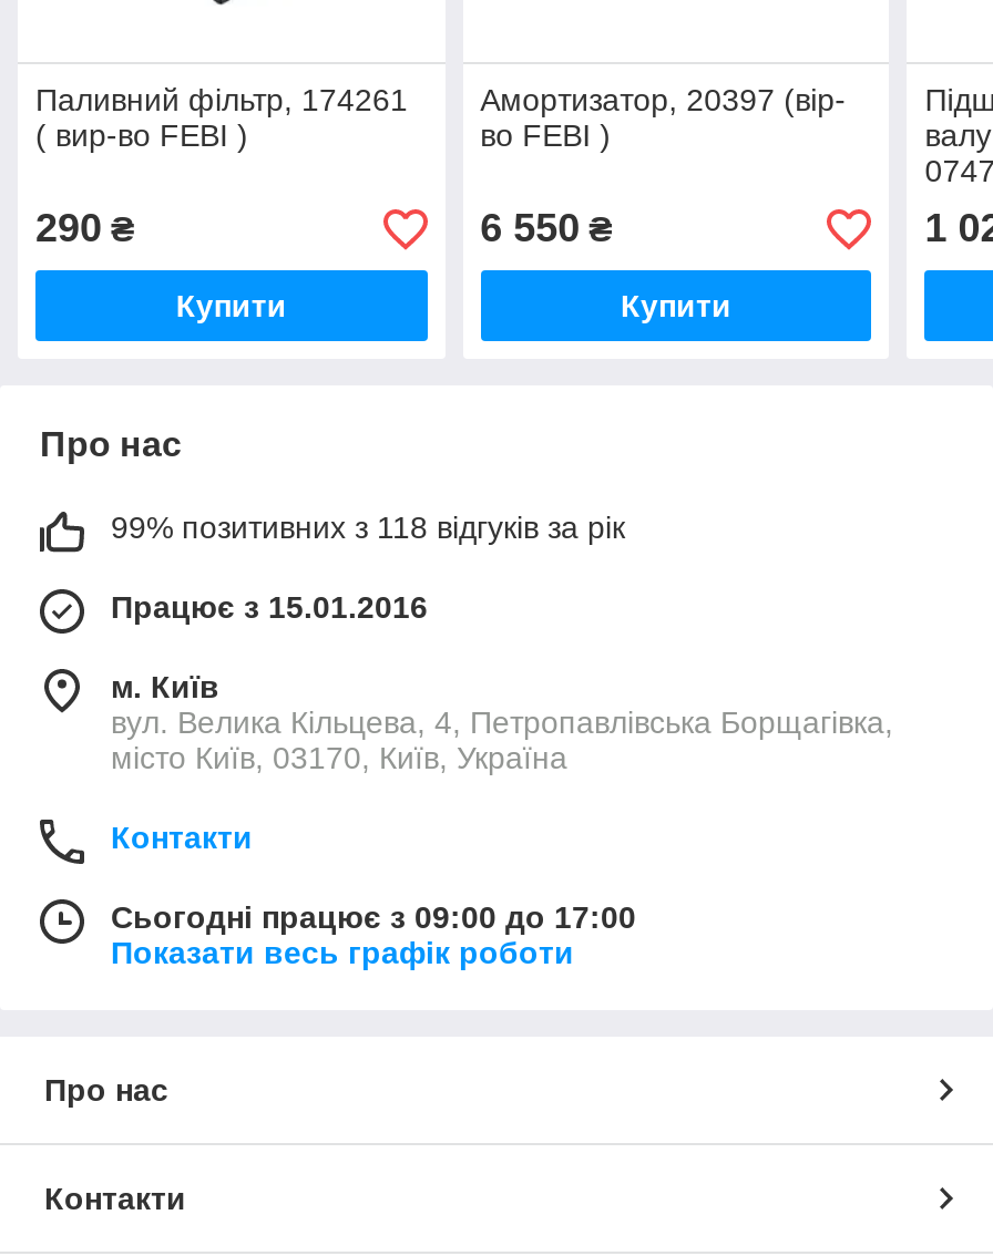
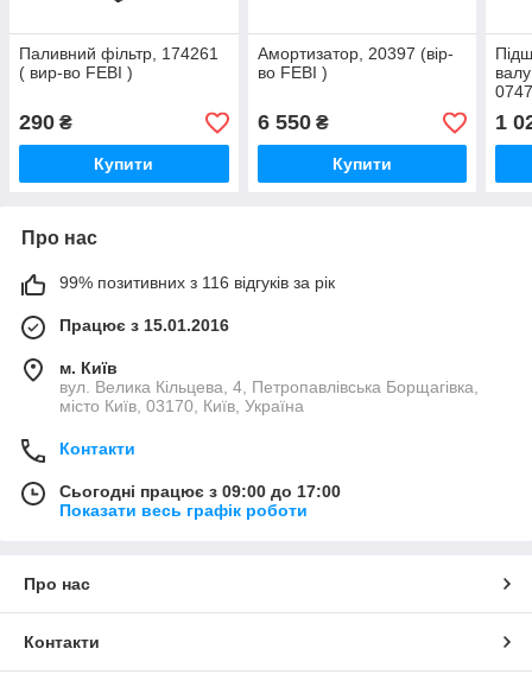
[111,510,625,546] 99% позитивних з 118 відгуків за рік -> [59,273,335,292] 99% позитивних з 116 відгуків за рік

